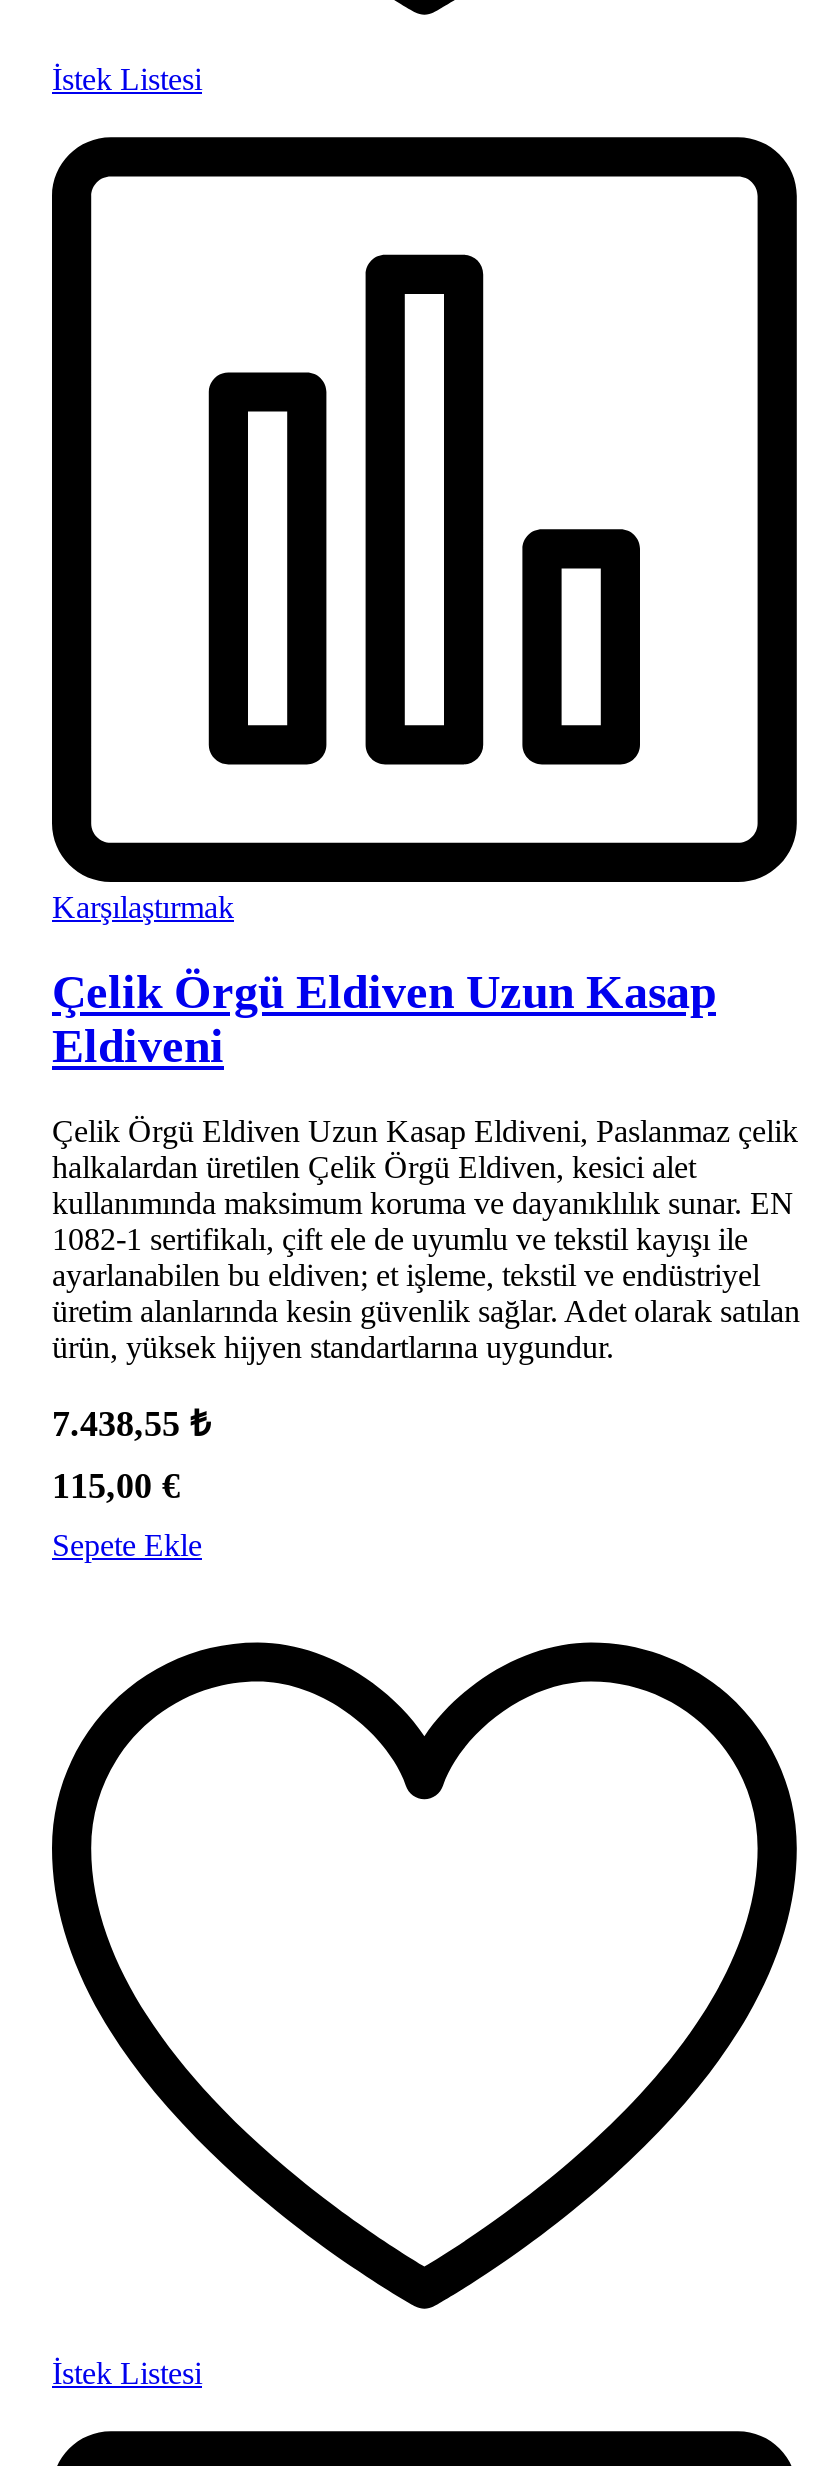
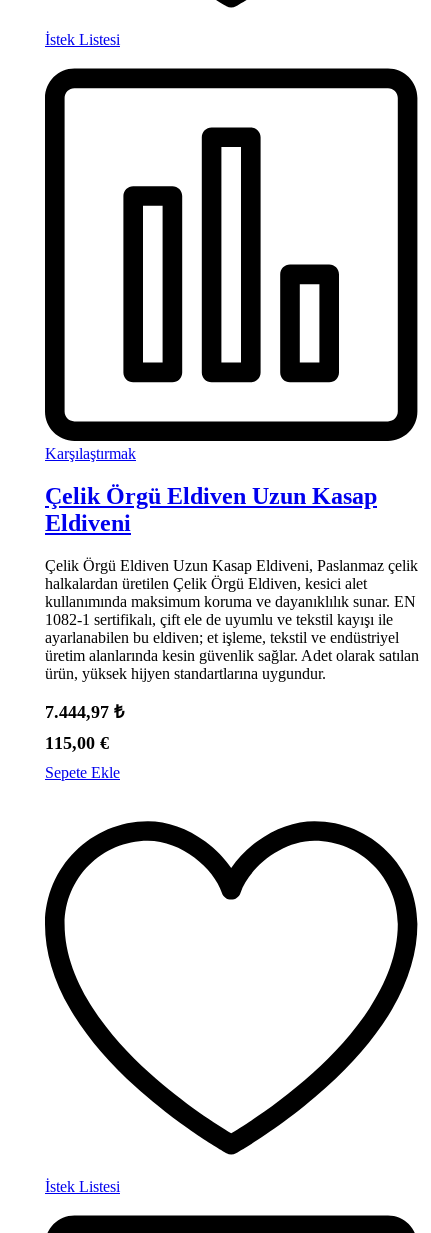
[52,1403,210,1443] 7.438,55 ₺ -> [45,701,124,721] 7.444,97 ₺

